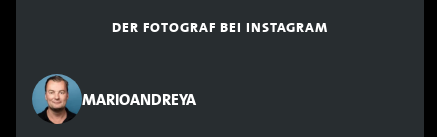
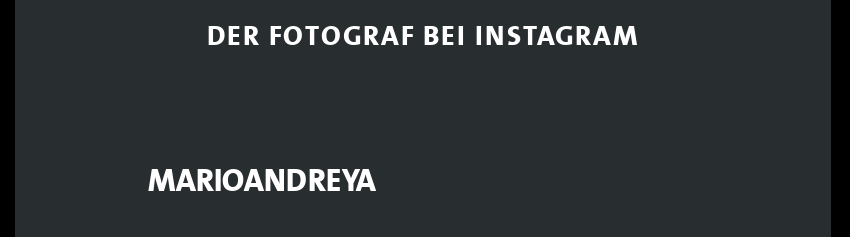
[31,73,79,125] [image] -> none

